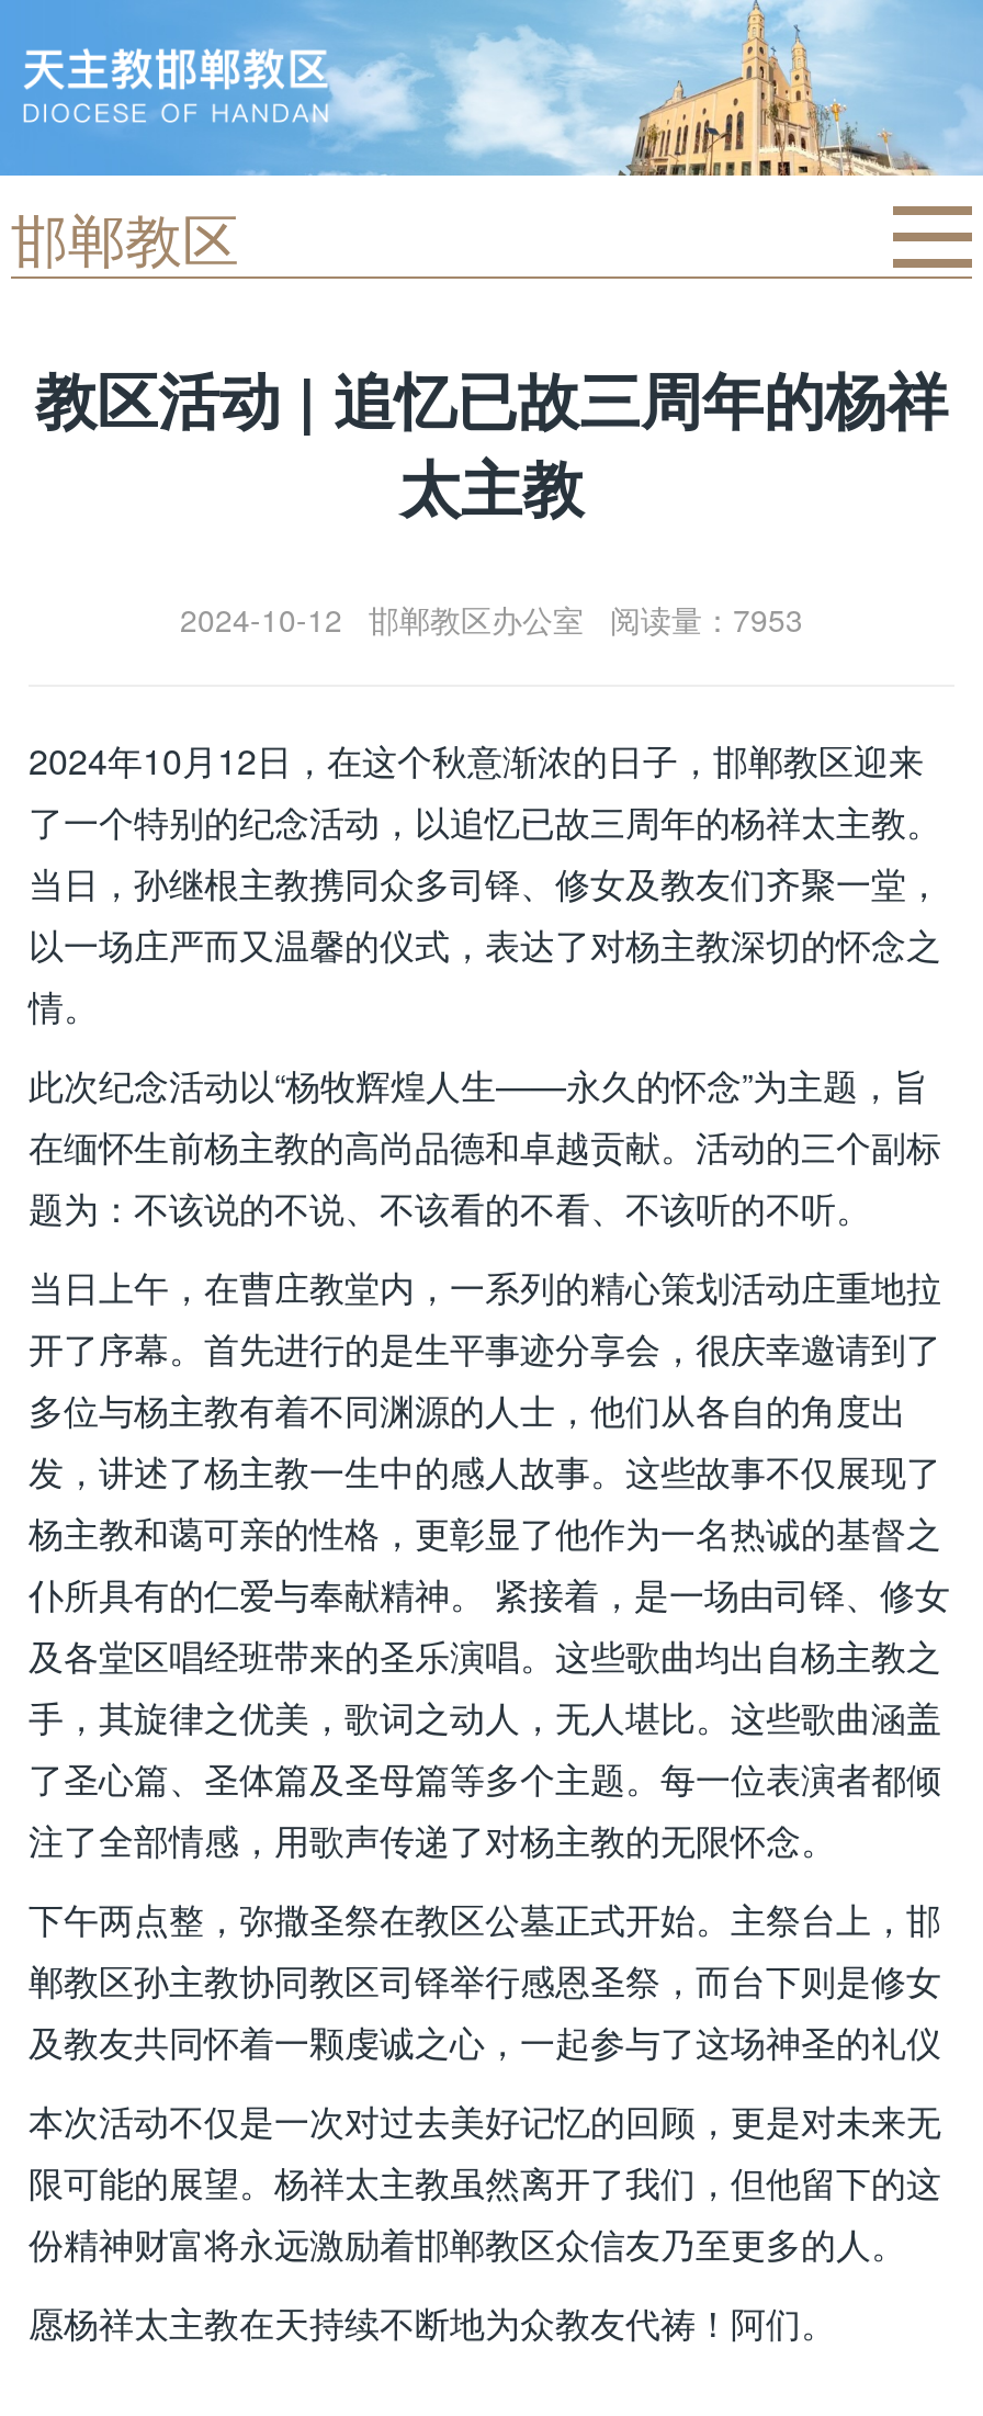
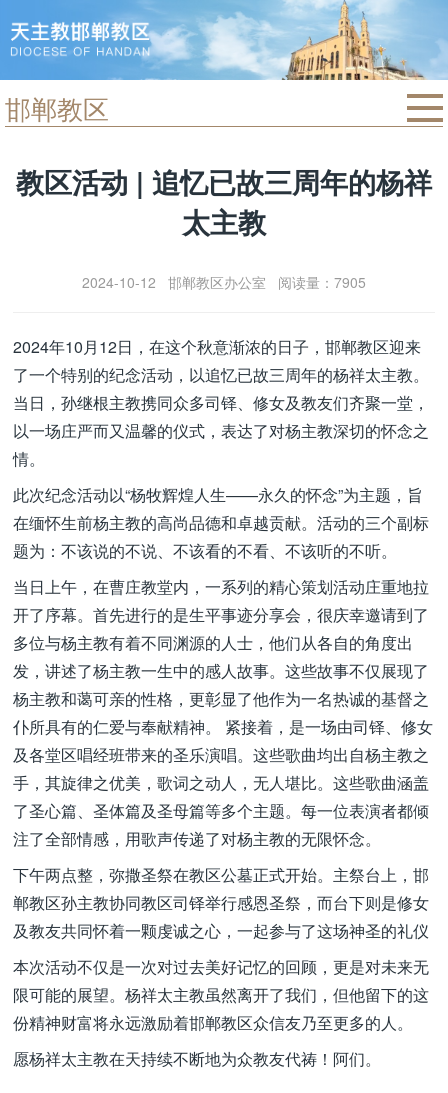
[180,597,803,641] 2024-10-12 邯郸教区办公室 阅读量：7953 -> [82,272,366,292] 2024-10-12 邯郸教区办公室 阅读量：7905

